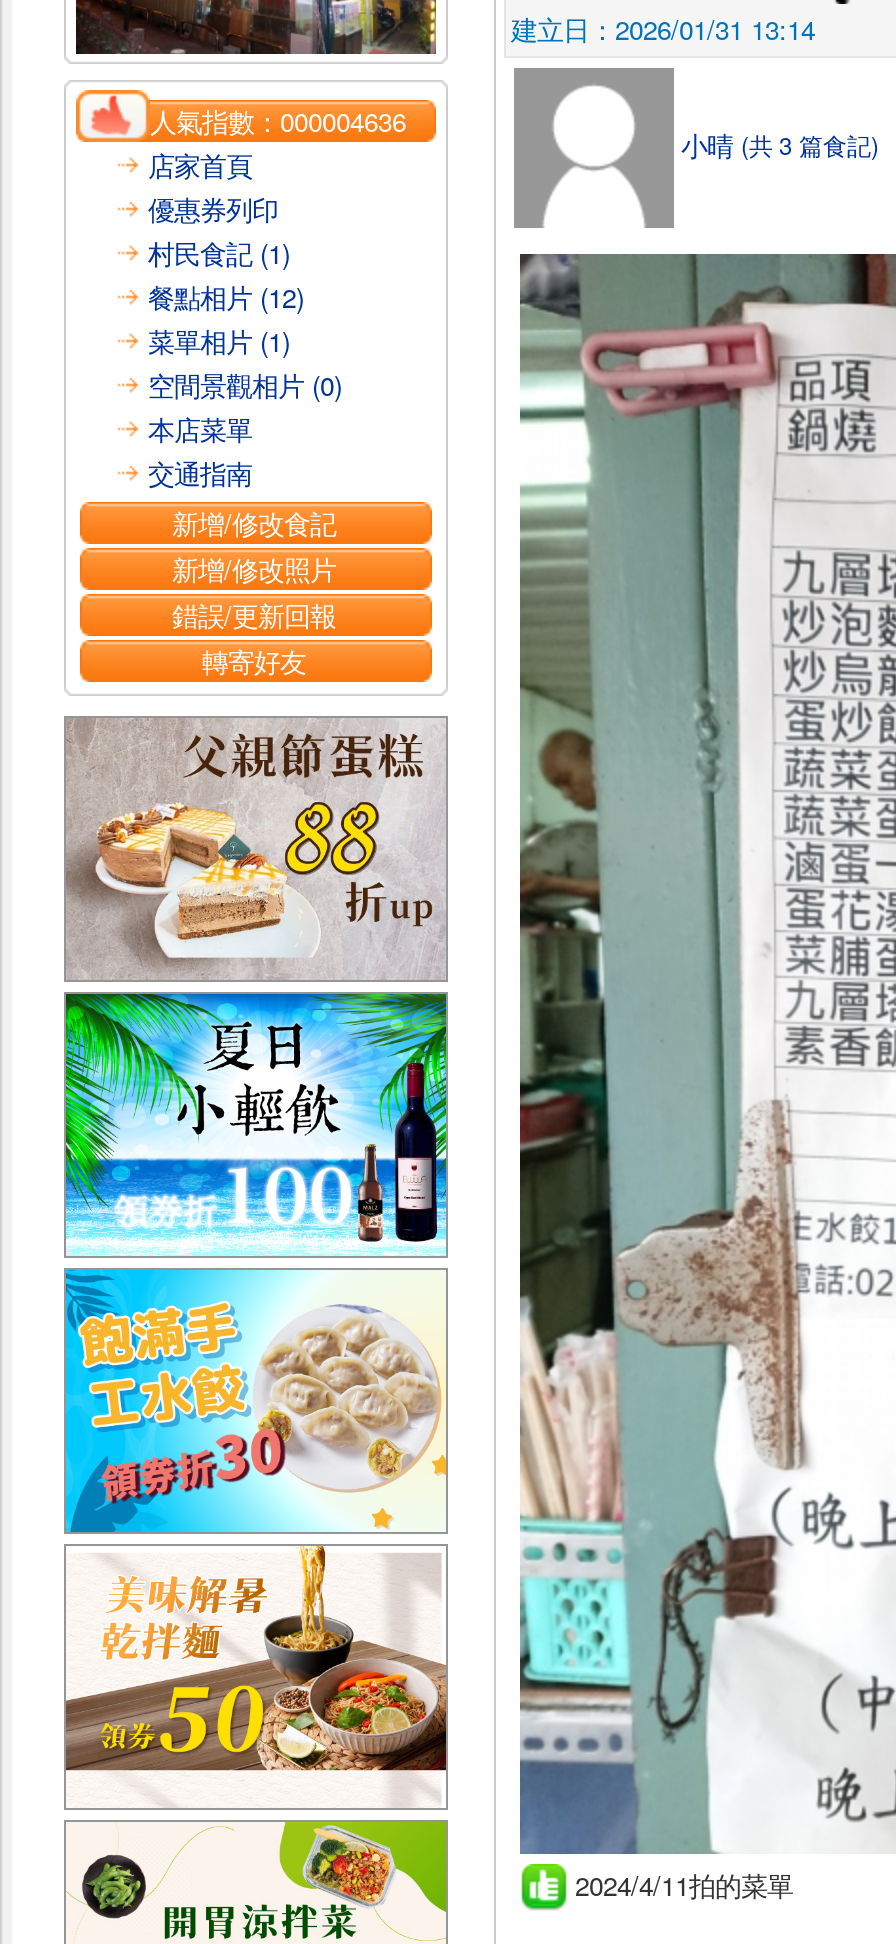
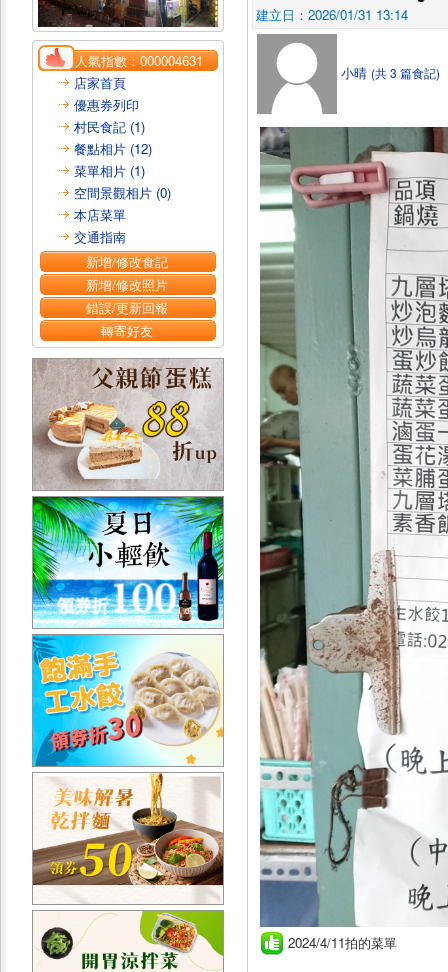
[150,102,406,140] 人氣指數：000004636 -> [75,51,203,70] 人氣指數：000004631

